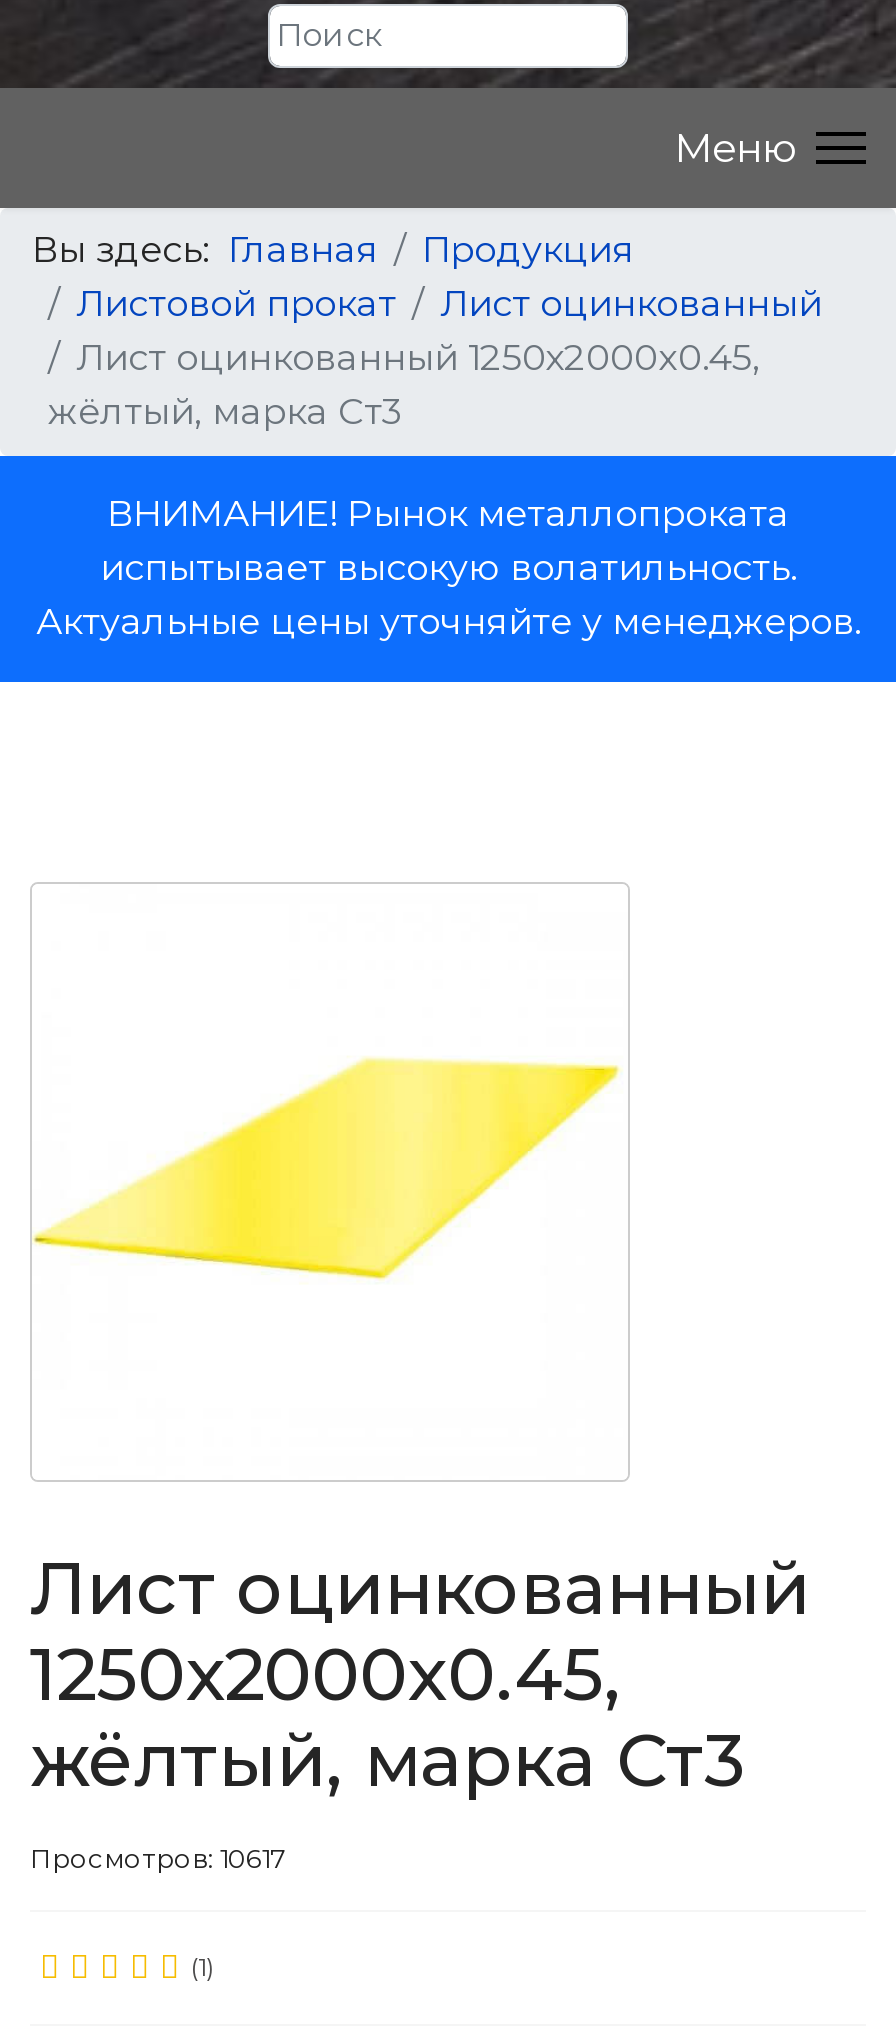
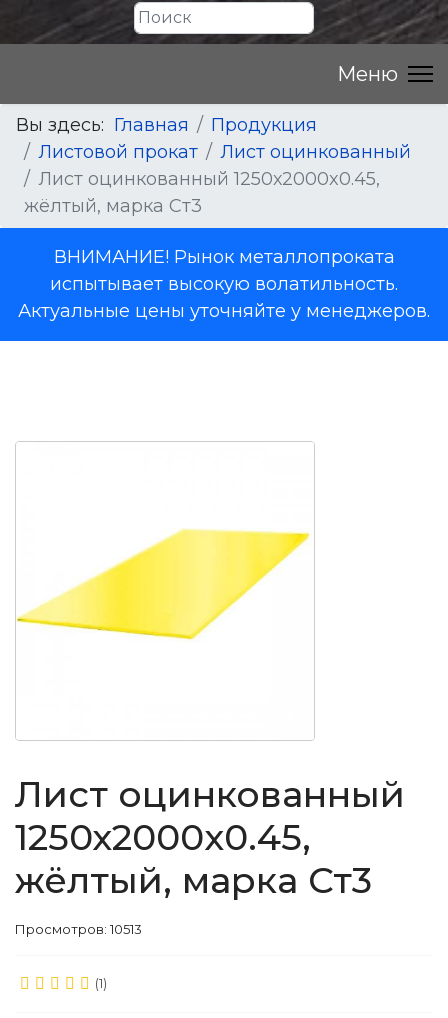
[30,1842,284,1874] Просмотров: 10617 -> [15,921,142,937] Просмотров: 10513

